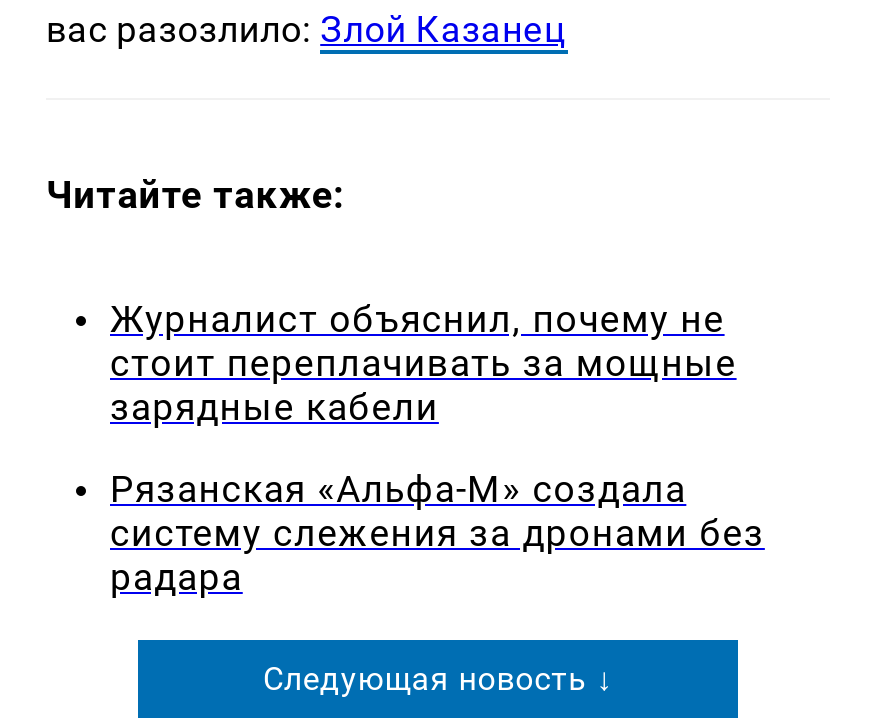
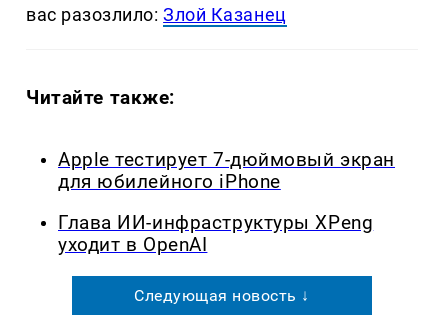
[110,298,737,430] Журналист объяснил, почему не | стоит переплачивать за мощные | зарядные кабели -> [58,149,395,193] Apple тестирует 7-дюймовый экран | для юбилейного iPhone
[110,468,765,600] Рязанская «Альфа-М» создала | систему слежения за дронами без | радара -> [58,212,373,256] Глава ИИ-инфраструктуры XPeng | уходит в OpenAI

